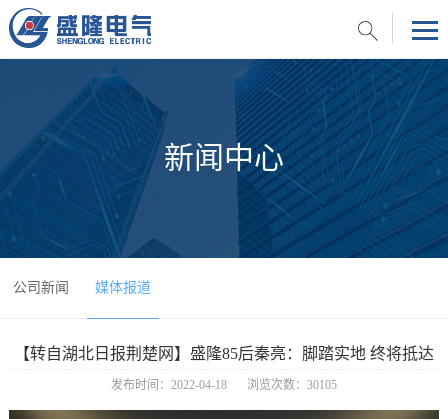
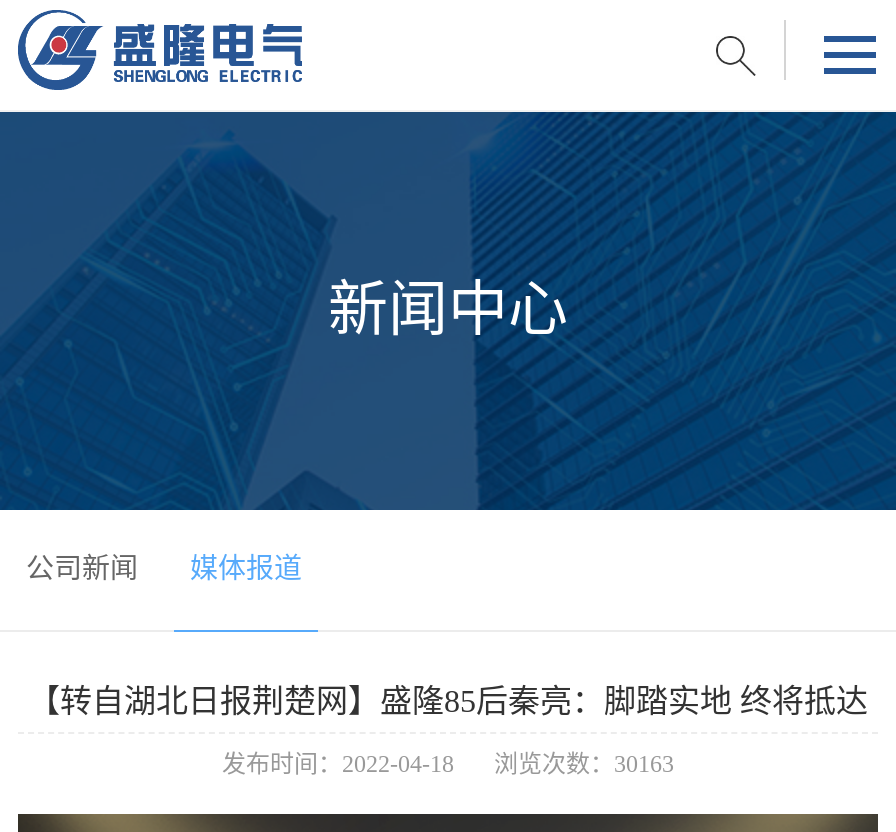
[111,378,337,392] 发布时间：2022-04-18 浏览次数：30105 -> [222,750,674,778] 发布时间：2022-04-18 浏览次数：30163

